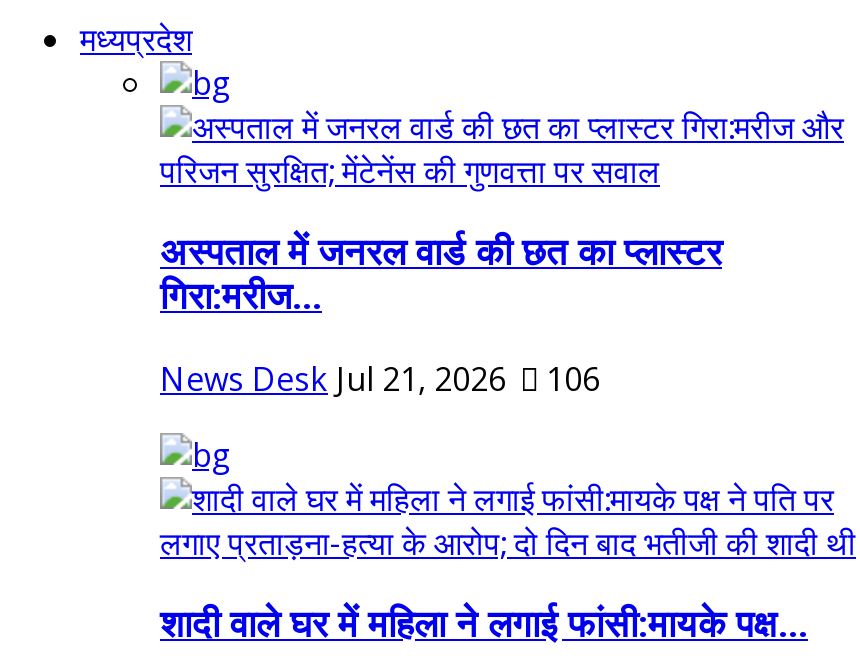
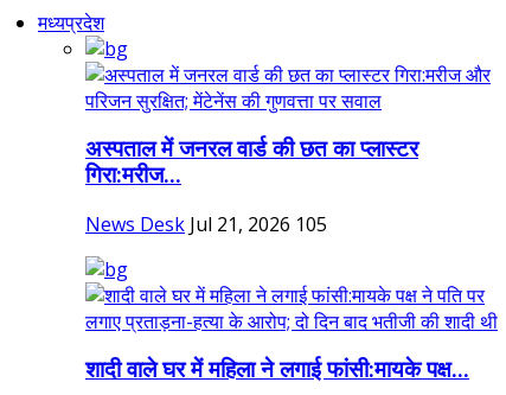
[160,357,600,401] News Desk Jul 21, 2026 | 106 -> [85,211,327,237] News Desk Jul 21, 2026 105

